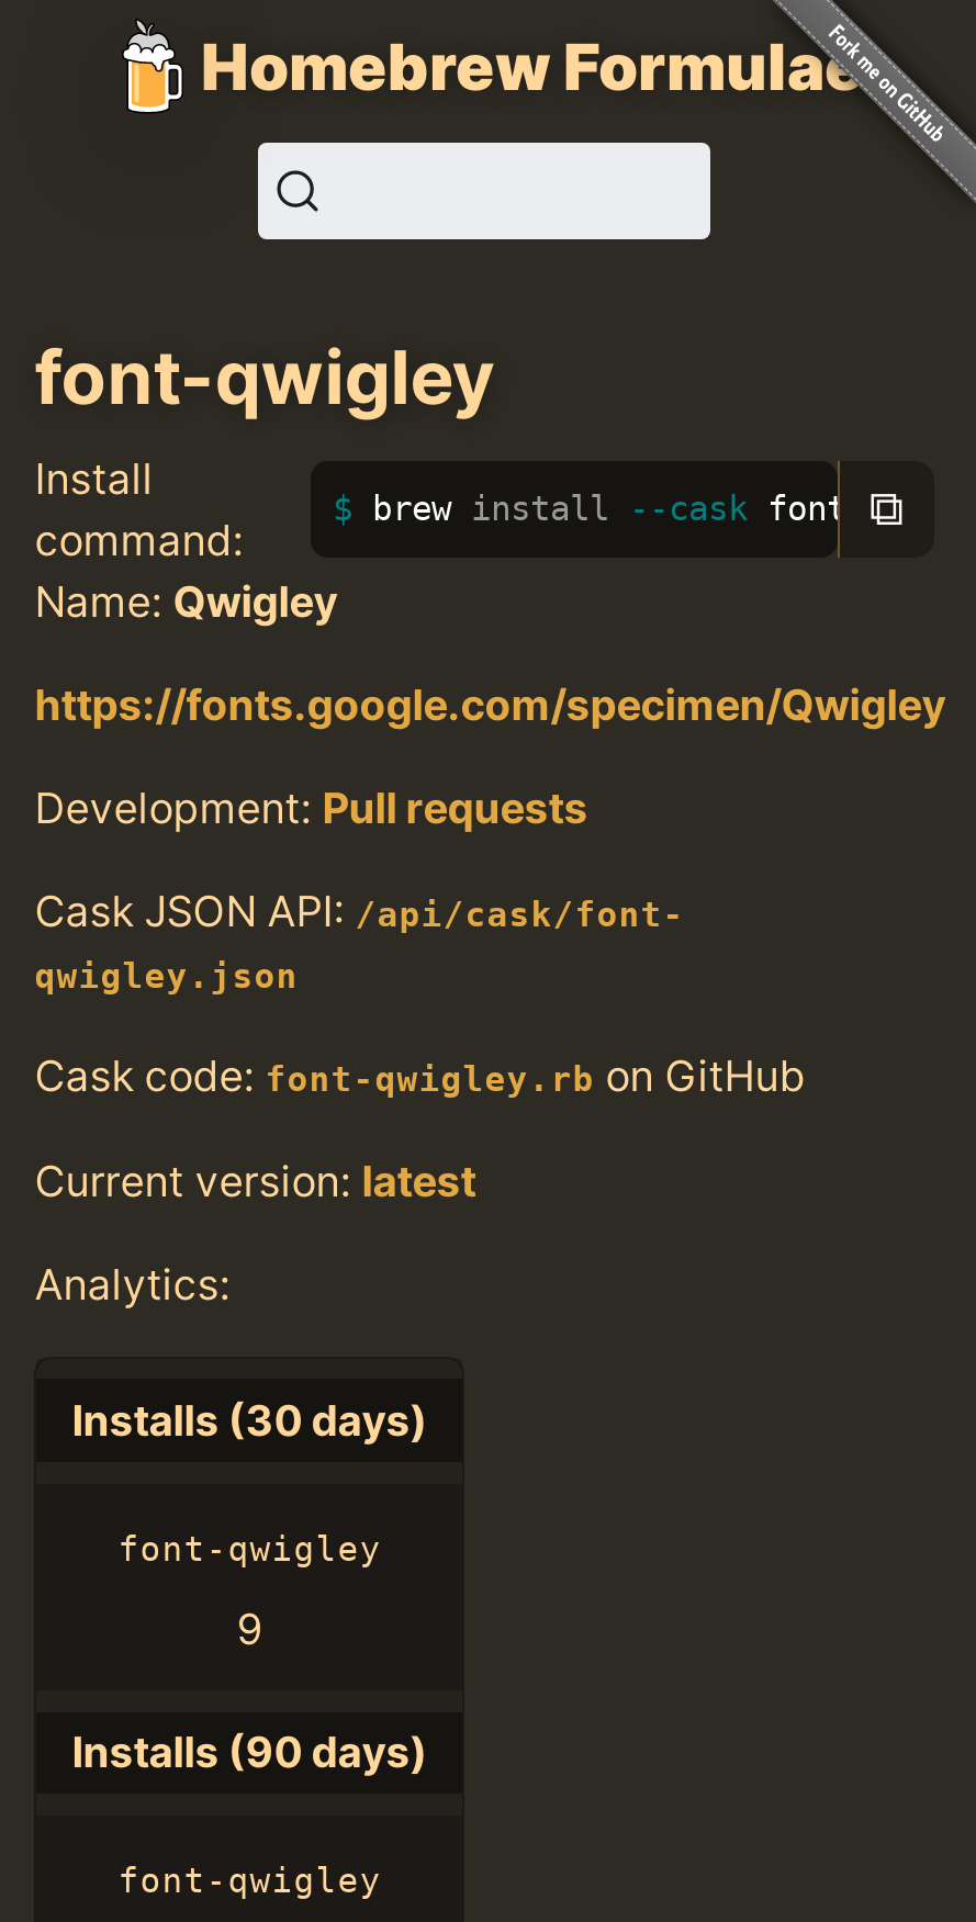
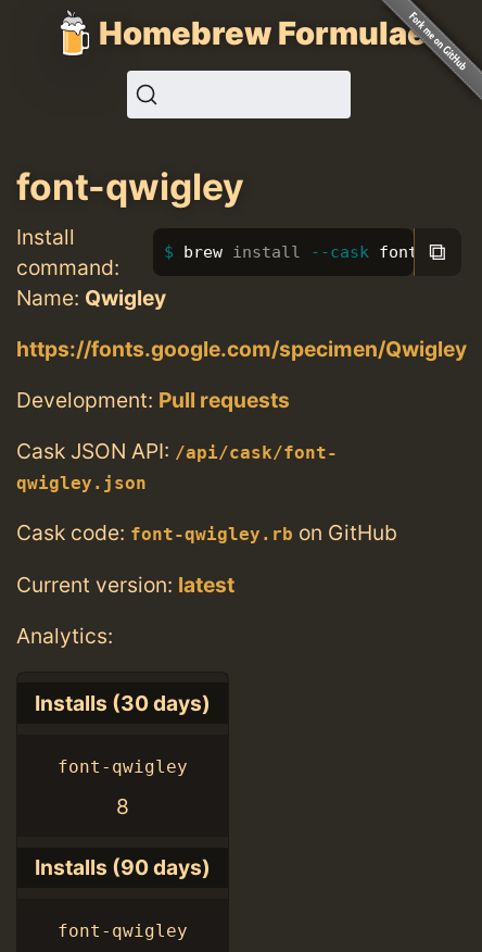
[236,1602,263,1654] 9 -> [116,793,129,819] 8

